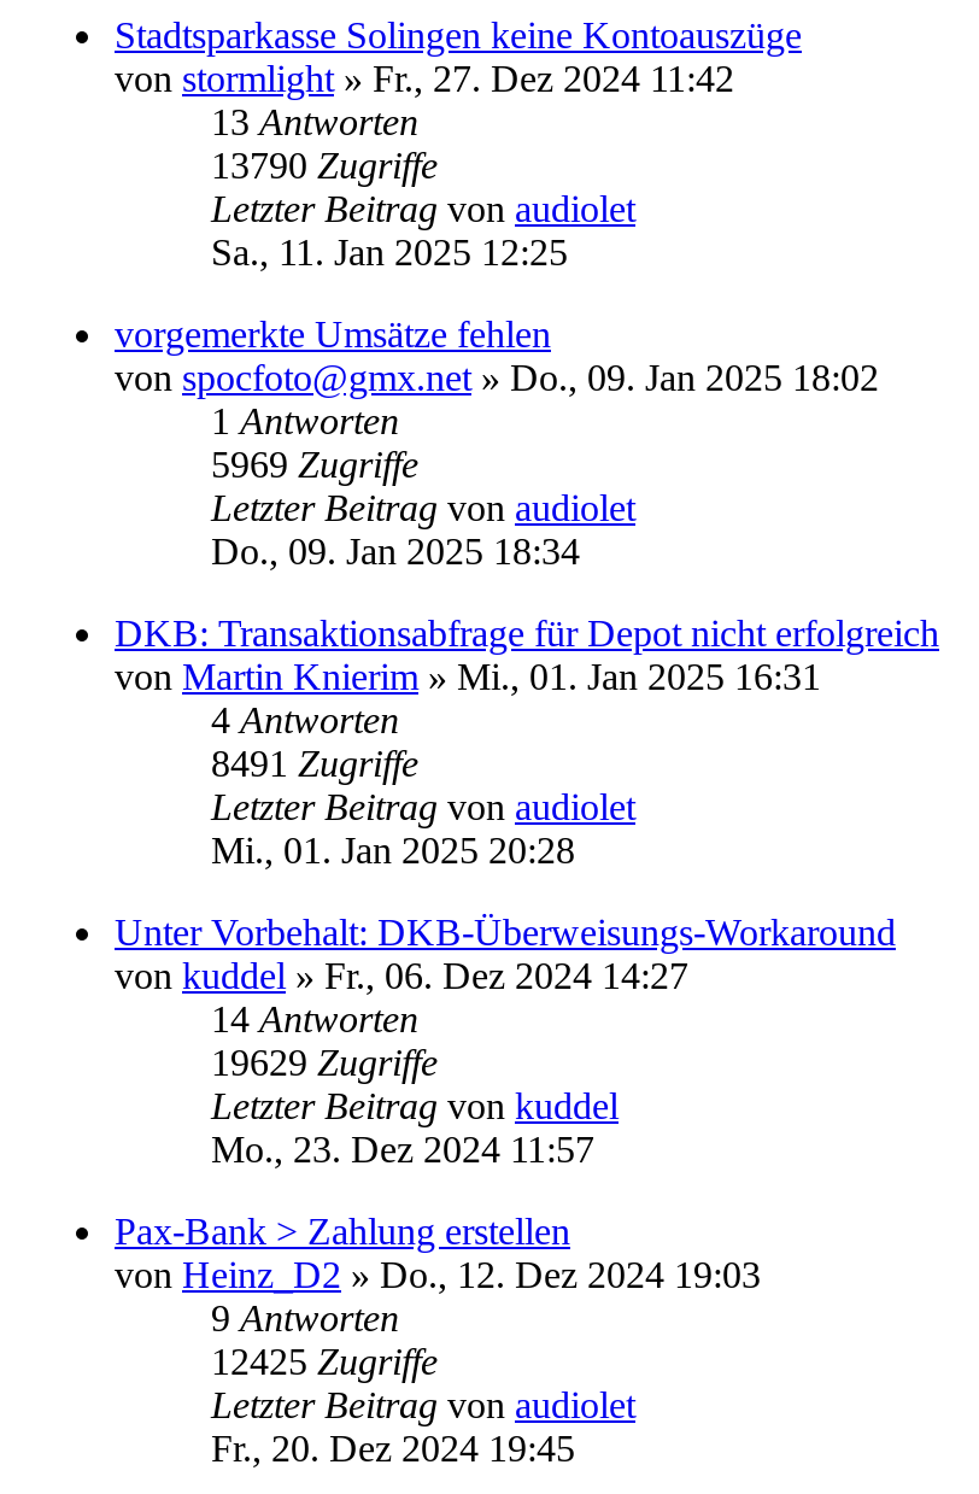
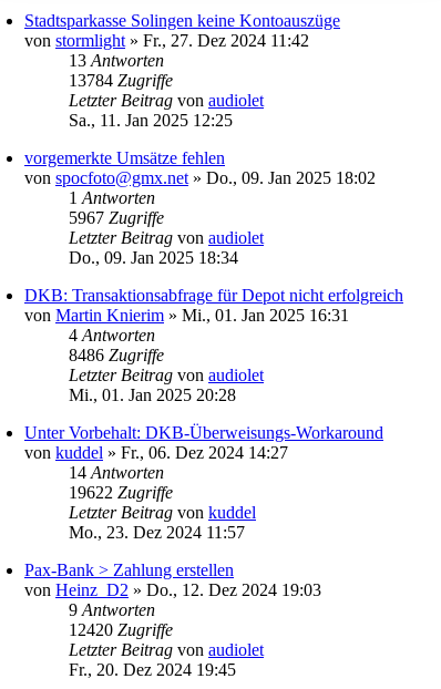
[211,144,438,185] 13790 Zugriffe -> [69,71,173,90] 13784 Zugriffe
[211,443,418,484] 5969 Zugriffe -> [69,208,164,227] 5967 Zugriffe
[211,743,418,784] 8491 Zugriffe -> [69,345,164,364] 8486 Zugriffe
[211,1042,438,1083] 19629 Zugriffe -> [69,483,173,502] 19622 Zugriffe
[211,1341,438,1382] 12425 Zugriffe -> [69,620,173,639] 12420 Zugriffe

